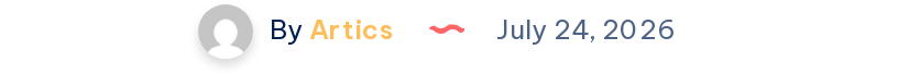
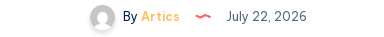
[490,13,675,46] July 24, 2026 -> [222,9,306,24] July 22, 2026

